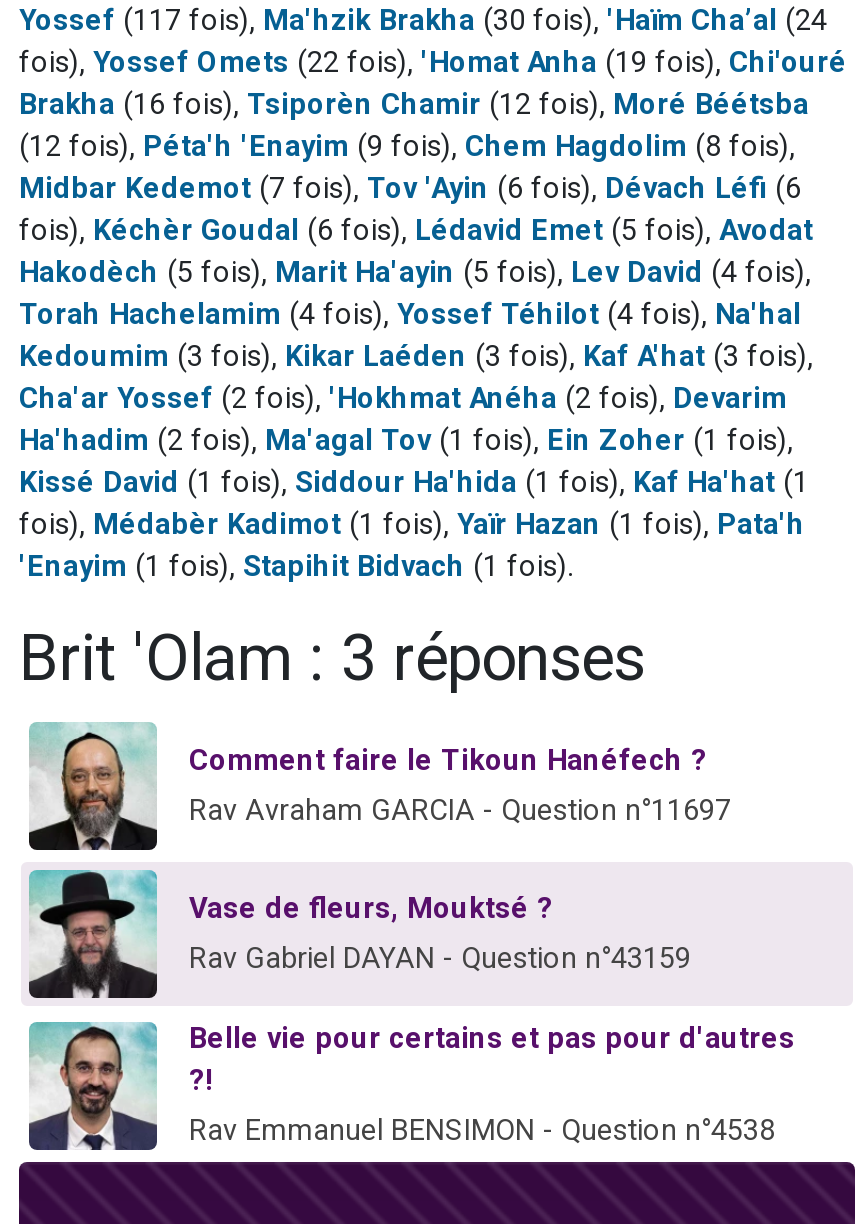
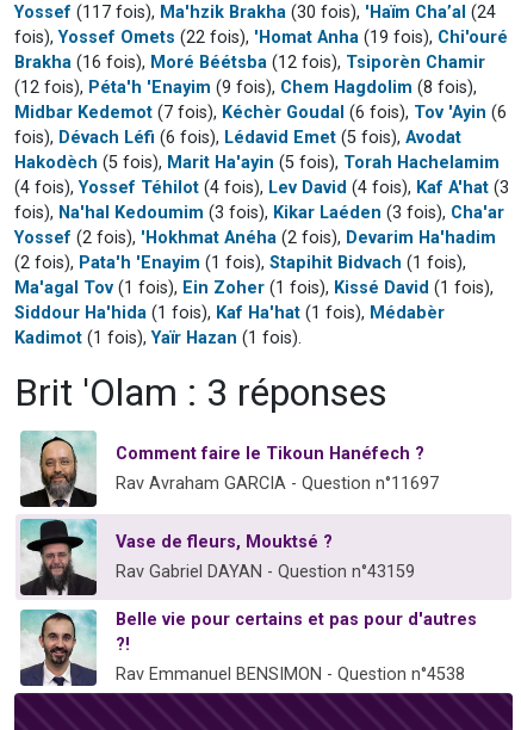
[19,89,809,123] Brakha (16 fois), Tsiporèn Chamir (12 fois), Moré Béétsba -> [14,53,485,73] Brakha (16 fois), Moré Béétsba (12 fois), Tsiporèn Chamir
[19,173,813,585] Midbar Kedemot (7 fois), Tov 'Ayin (6 fois), Dévach Léfi (6 | fois), Kéchèr Goudal (6 fois), Lédavid Emet (5 fois), Avodat | Hakodèch (5 fois), Marit Ha'ayin (5 fois), Lev David (4 fois), | Torah Hachelamim (4 fois), Yossef Téhilot (4 fois), Na'hal | Kedoumim (3 fois), Kikar Laéden (3 fois), Kaf A'hat (3 fois), | Cha'ar Yossef (2 fois), 'Hokhmat Anéha (2 fois), Devarim | Ha'hadim (2 fois), Ma'agal Tov (1 fois), Ein Zoher (1 fois), | Kissé David (1 fois), Siddour Ha'hida (1 fois), Kaf Ha'hat (1 | fois), Médabèr Kadimot (1 fois), Yaïr Hazan (1 fois), Pata'h | 'Enayim (1 fois), Stapihit Bidvach (1 fois). -> [14,103,509,349] Midbar Kedemot (7 fois), Kéchèr Goudal (6 fois), Tov 'Ayin (6 | fois), Dévach Léfi (6 fois), Lédavid Emet (5 fois), Avodat | Hakodèch (5 fois), Marit Ha'ayin (5 fois), Torah Hachelamim | (4 fois), Yossef Téhilot (4 fois), Lev David (4 fois), Kaf A'hat (3 | fois), Na'hal Kedoumim (3 fois), Kikar Laéden (3 fois), Cha'ar | Yossef (2 fois), 'Hokhmat Anéha (2 fois), Devarim Ha'hadim | (2 fois), Pata'h 'Enayim (1 fois), Stapihit Bidvach (1 fois), | Ma'agal Tov (1 fois), Ein Zoher (1 fois), Kissé David (1 fois), | Siddour Ha'hida (1 fois), Kaf Ha'hat (1 fois), Médabèr | Kadimot (1 fois), Yaïr Hazan (1 fois).

